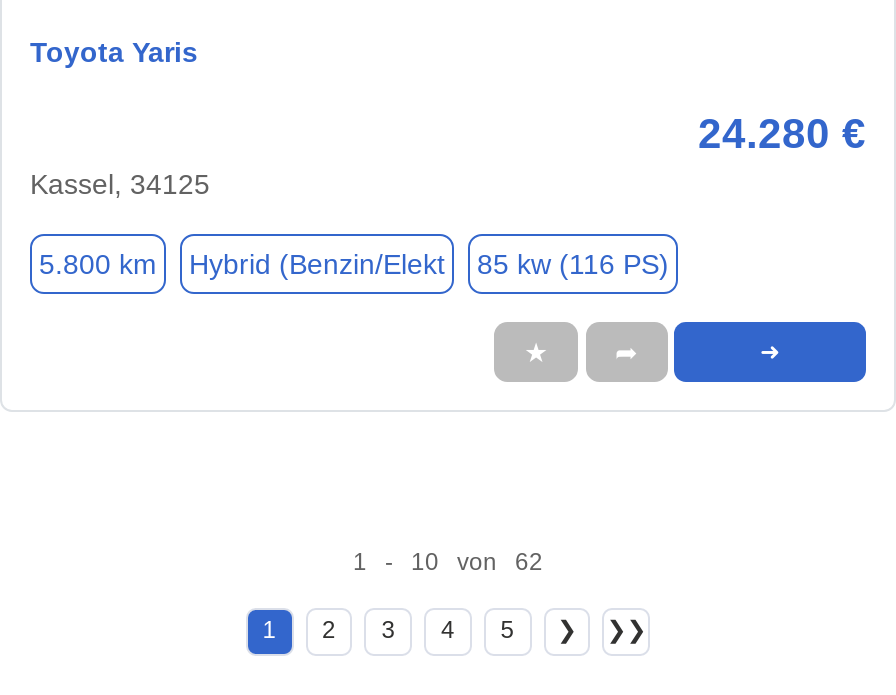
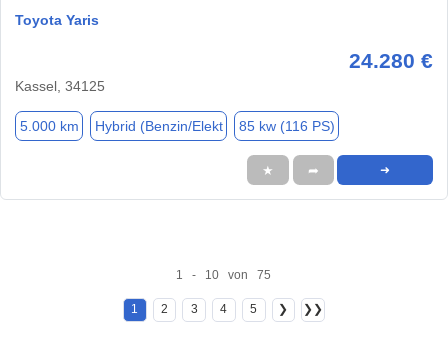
[39,248,669,280] 5.800 km Hybrid (Benzin/Elekt 85 kw (116 PS) -> [19,118,334,134] 5.000 km Hybrid (Benzin/Elekt 85 kw (116 PS)
[353,548,543,576] 1 - 10 von 62 -> [176,268,271,282] 1 - 10 von 75

